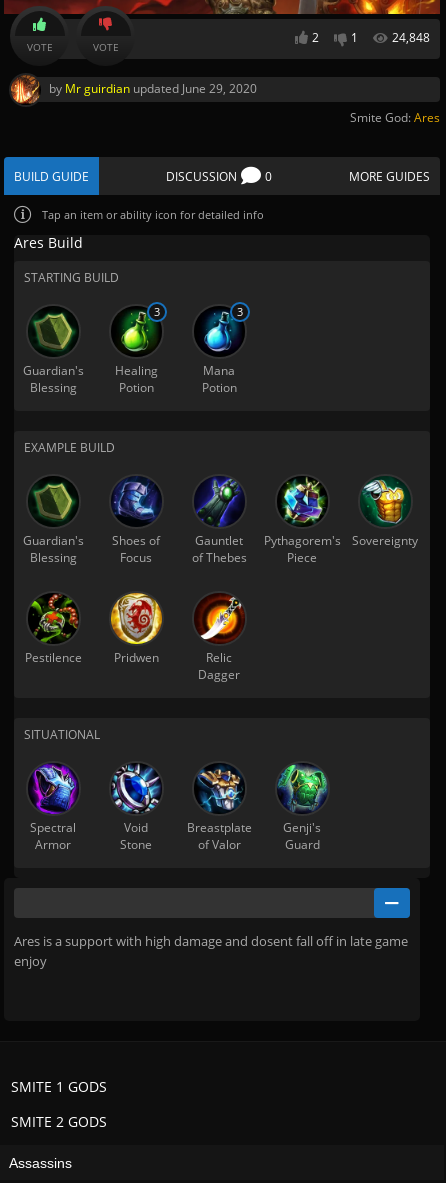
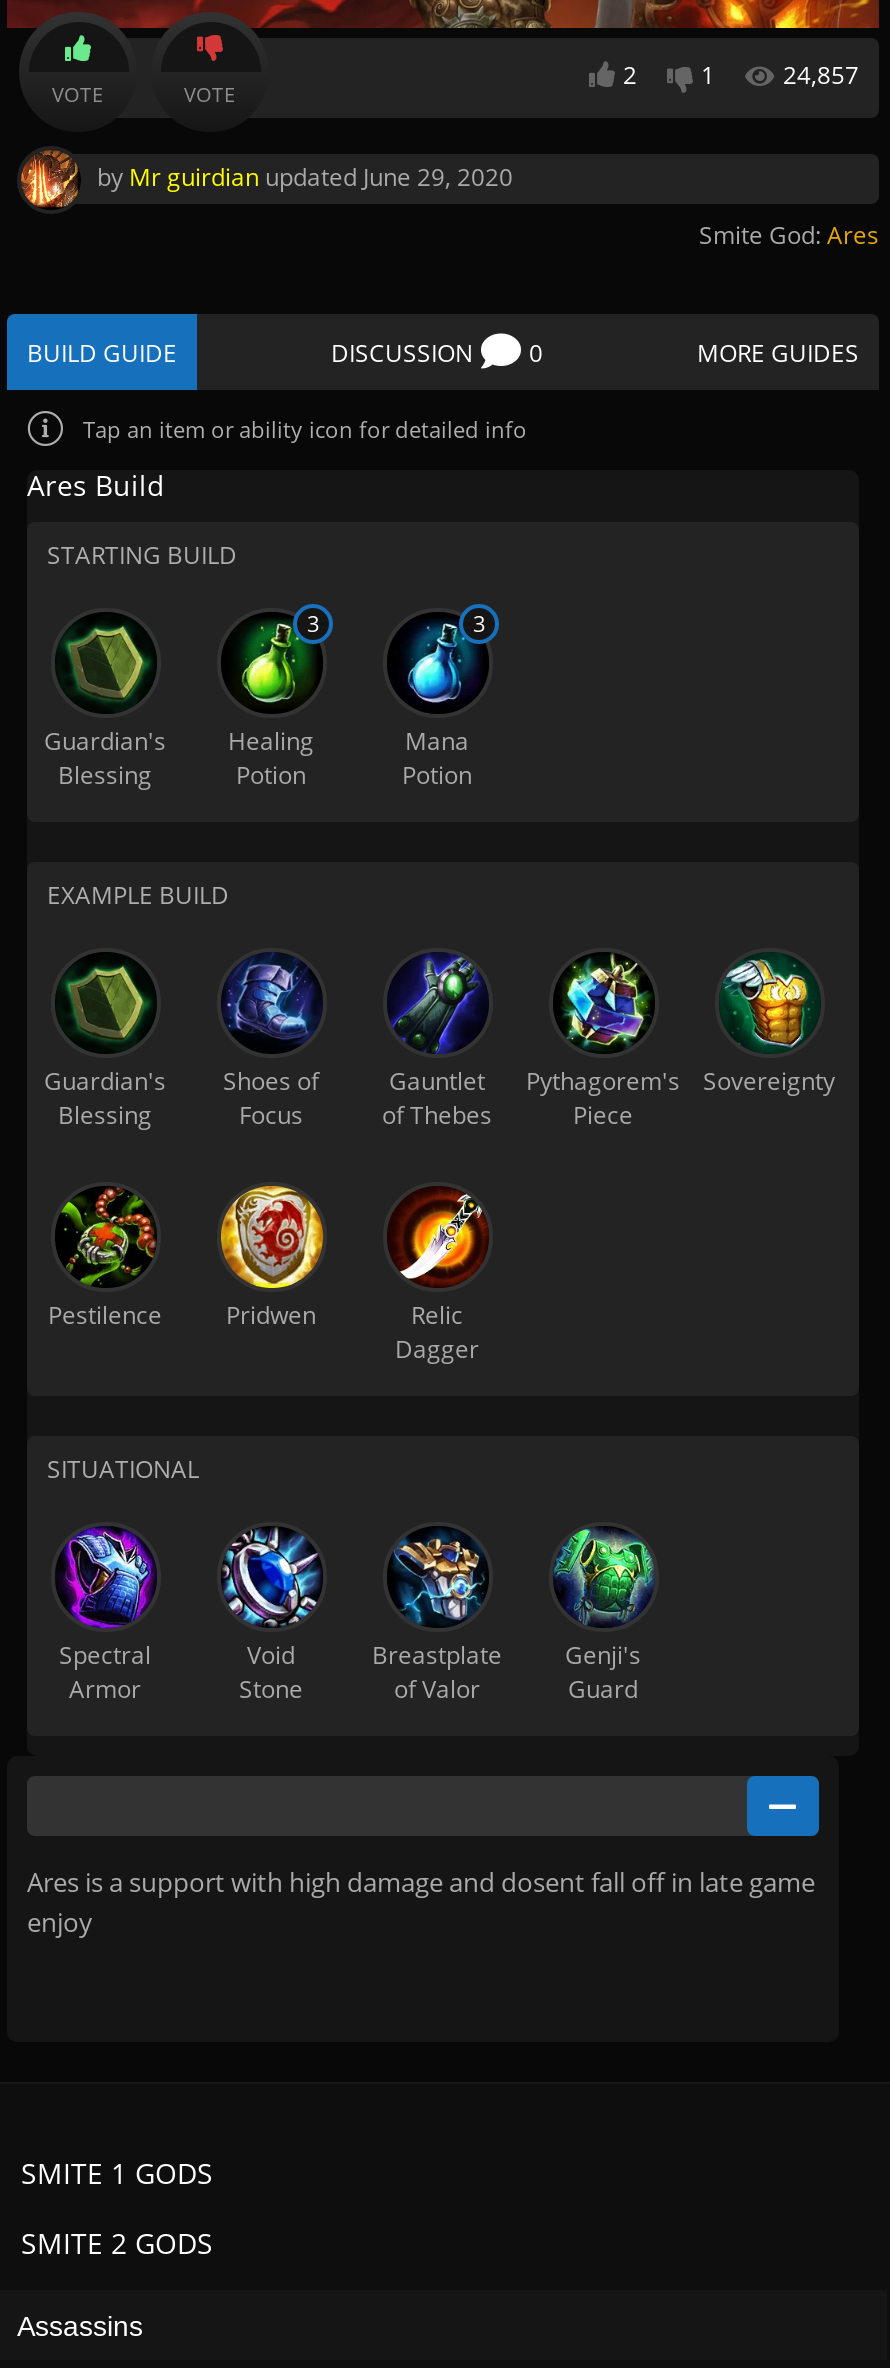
[312,29,430,46] 2 1 24,848 -> [623,58,859,92] 2 1 24,857

